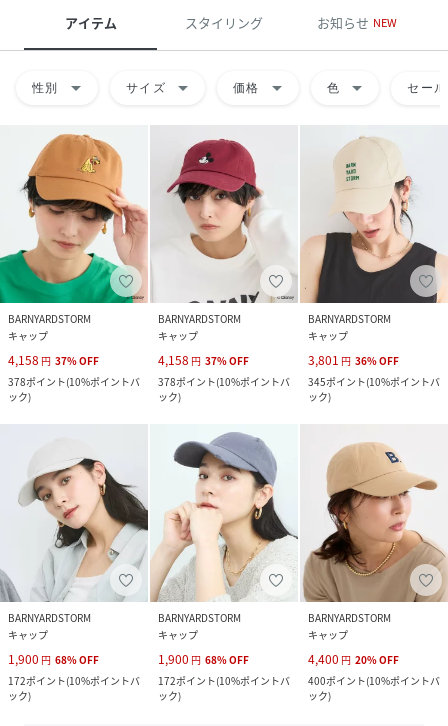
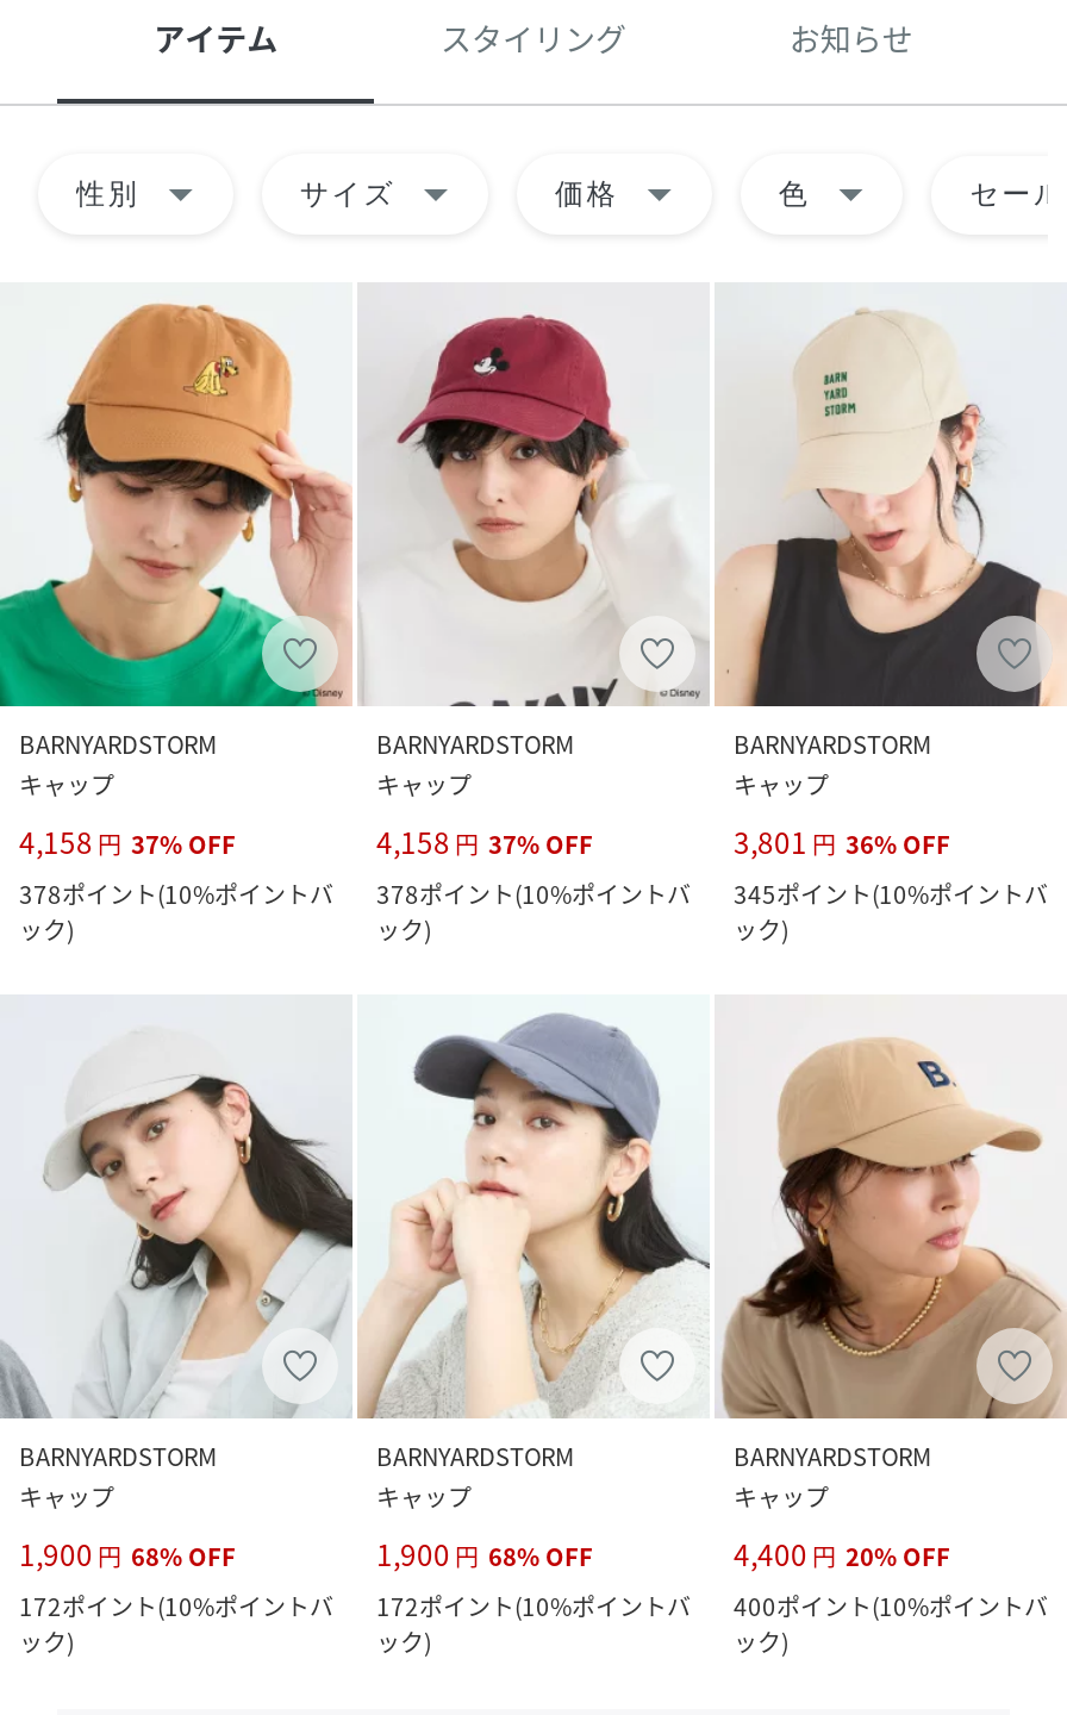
[317,13,397,32] お知らせ NEW -> [789,16,913,62] お知らせ

